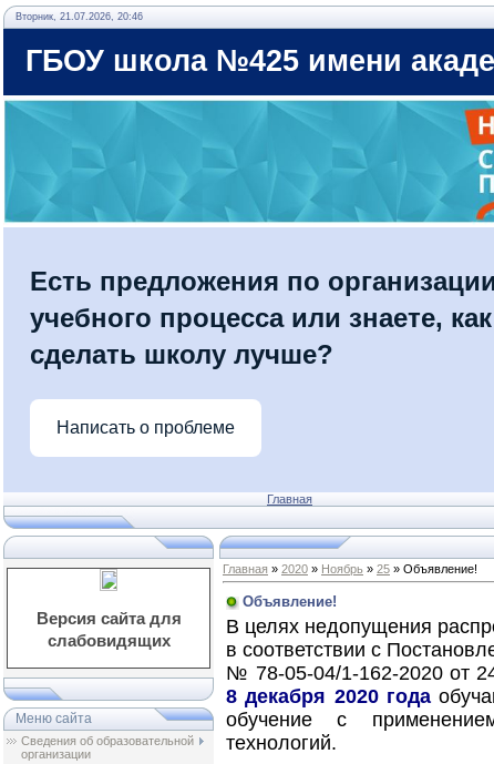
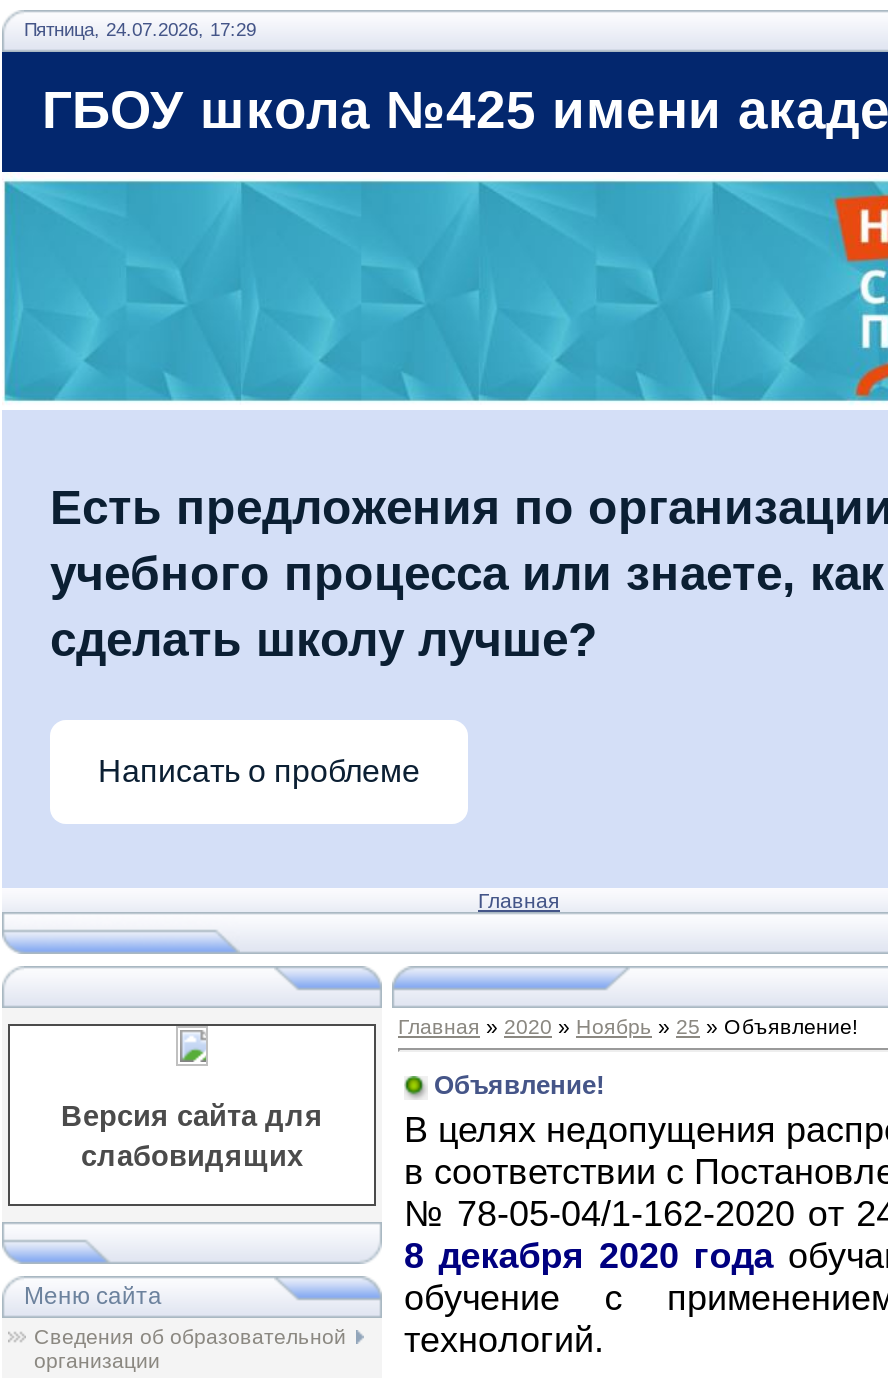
[16,11,143,22] Вторник, 21.07.2026, 20:46 -> [24,20,256,40] Пятница, 24.07.2026, 17:29

